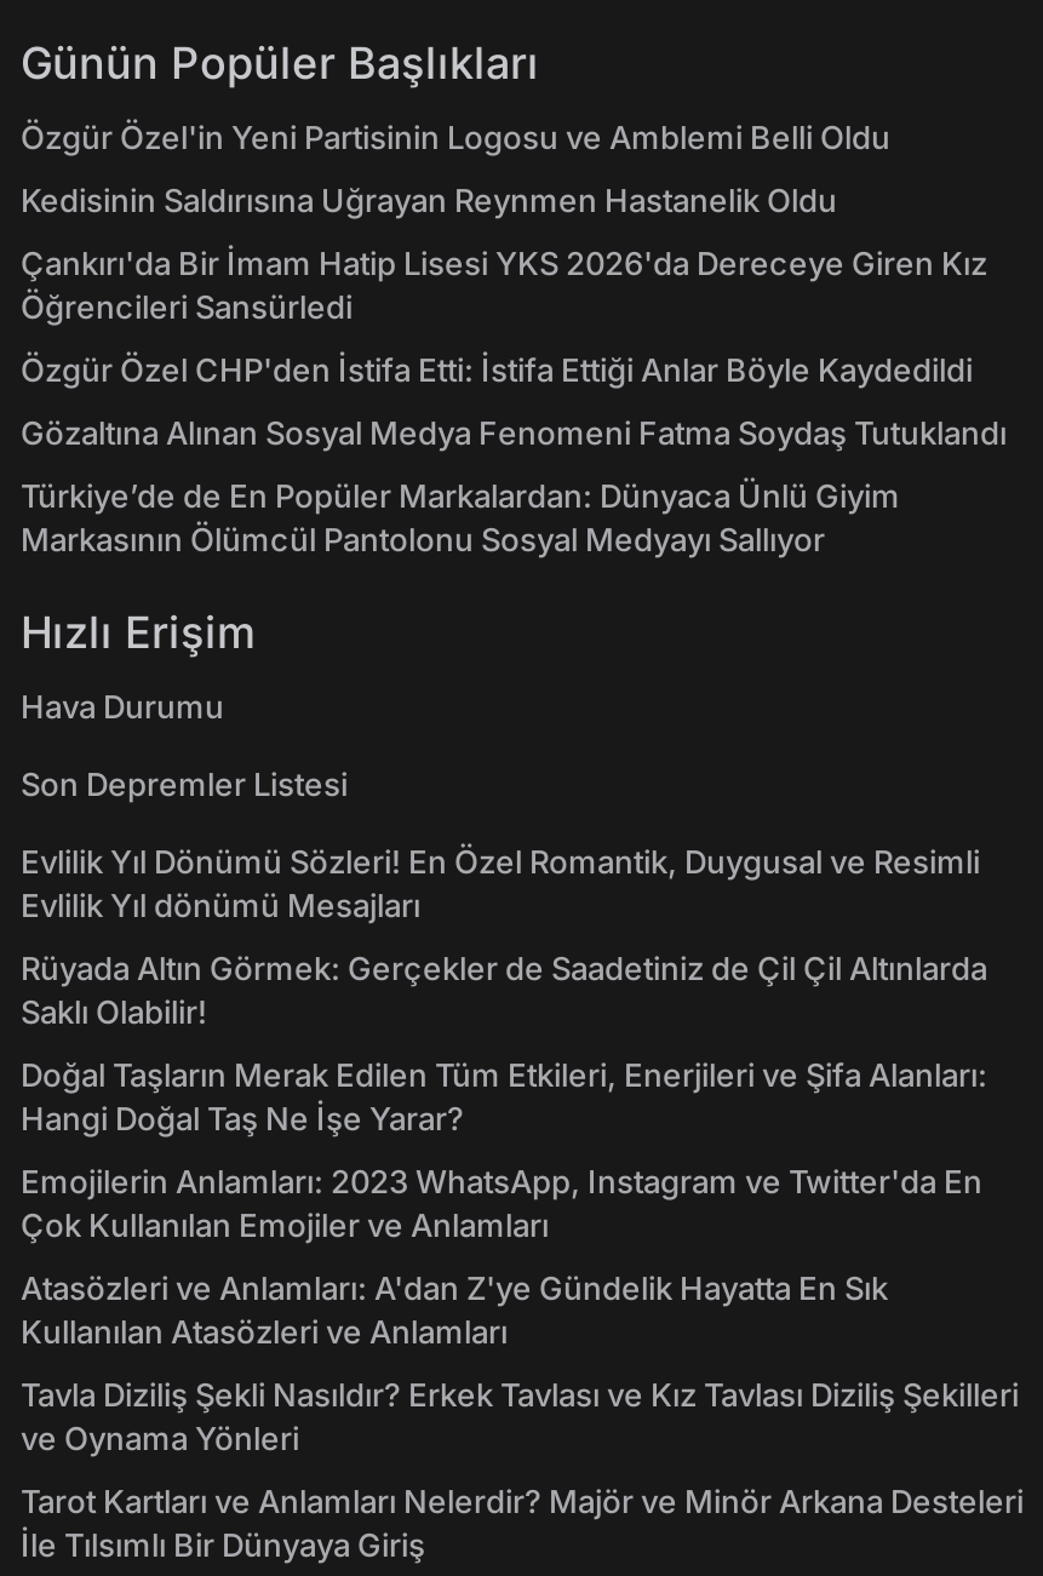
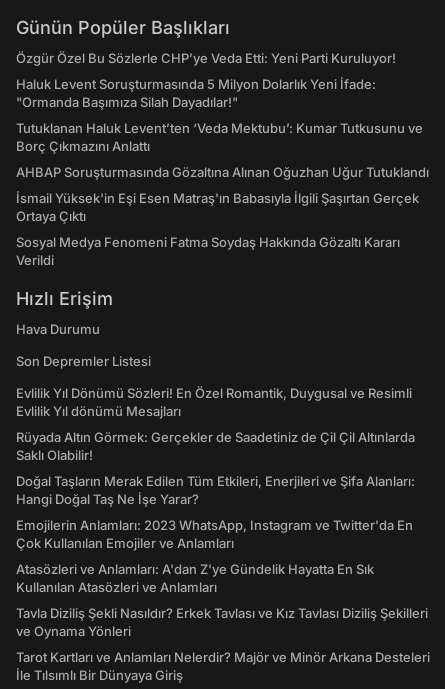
[21,118,890,156] Özgür Özel'in Yeni Partisinin Logosu ve Amblemi Belli Oldu -> [16,50,396,66] Özgür Özel Bu Sözlerle CHP’ye Veda Etti: Yeni Parti Kuruluyor!
[21,180,837,219] Kedisinin Saldırısına Uğrayan Reynmen Hastanelik Oldu -> [16,76,376,110] Haluk Levent Soruşturmasında 5 Milyon Dolarlık Yeni İfade: | "Ormanda Başımıza Silah Dayadılar!"
[21,243,987,326] Çankırı'da Bir İmam Hatip Lisesi YKS 2026'da Dereceye Giren Kız | Öğrencileri Sansürledi -> [16,120,423,154] Tutuklanan Haluk Levent’ten ‘Veda Mektubu’: Kumar Tutkusunu ve | Borç Çıkmazını Anlattı
[21,350,973,389] Özgür Özel CHP'den İstifa Etti: İstifa Ettiği Anlar Böyle Kaydedildi -> [16,164,429,180] AHBAP Soruşturmasında Gözaltına Alınan Oğuzhan Uğur Tutuklandı
[21,413,1007,452] Gözaltına Alınan Sosyal Medya Fenomeni Fatma Soydaş Tutuklandı -> [16,190,419,224] İsmail Yüksek'in Eşi Esen Matraş'ın Babasıyla İlgili Şaşırtan Gerçek | Ortaya Çıktı
[21,476,900,558] Türkiye’de de En Popüler Markalardan: Dünyaca Ünlü Giyim | Markasının Ölümcül Pantolonu Sosyal Medyayı Sallıyor -> [16,234,400,268] Sosyal Medya Fenomeni Fatma Soydaş Hakkında Gözaltı Kararı | Verildi

